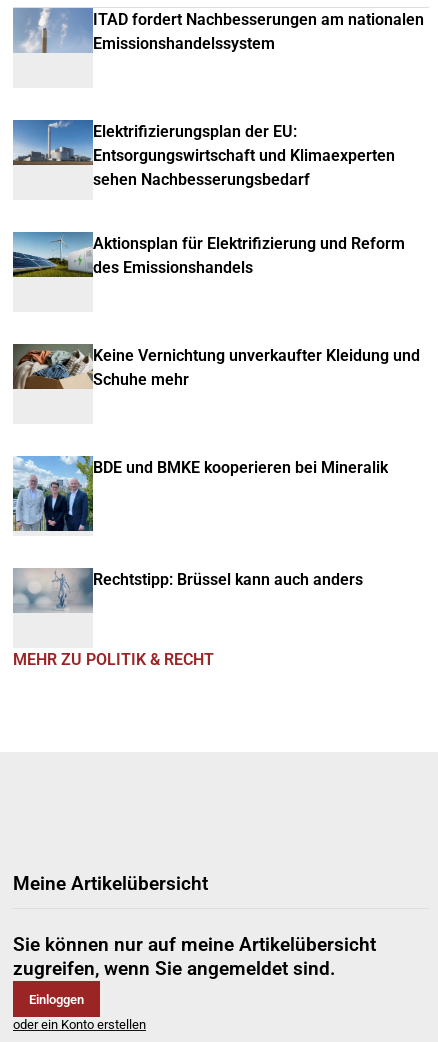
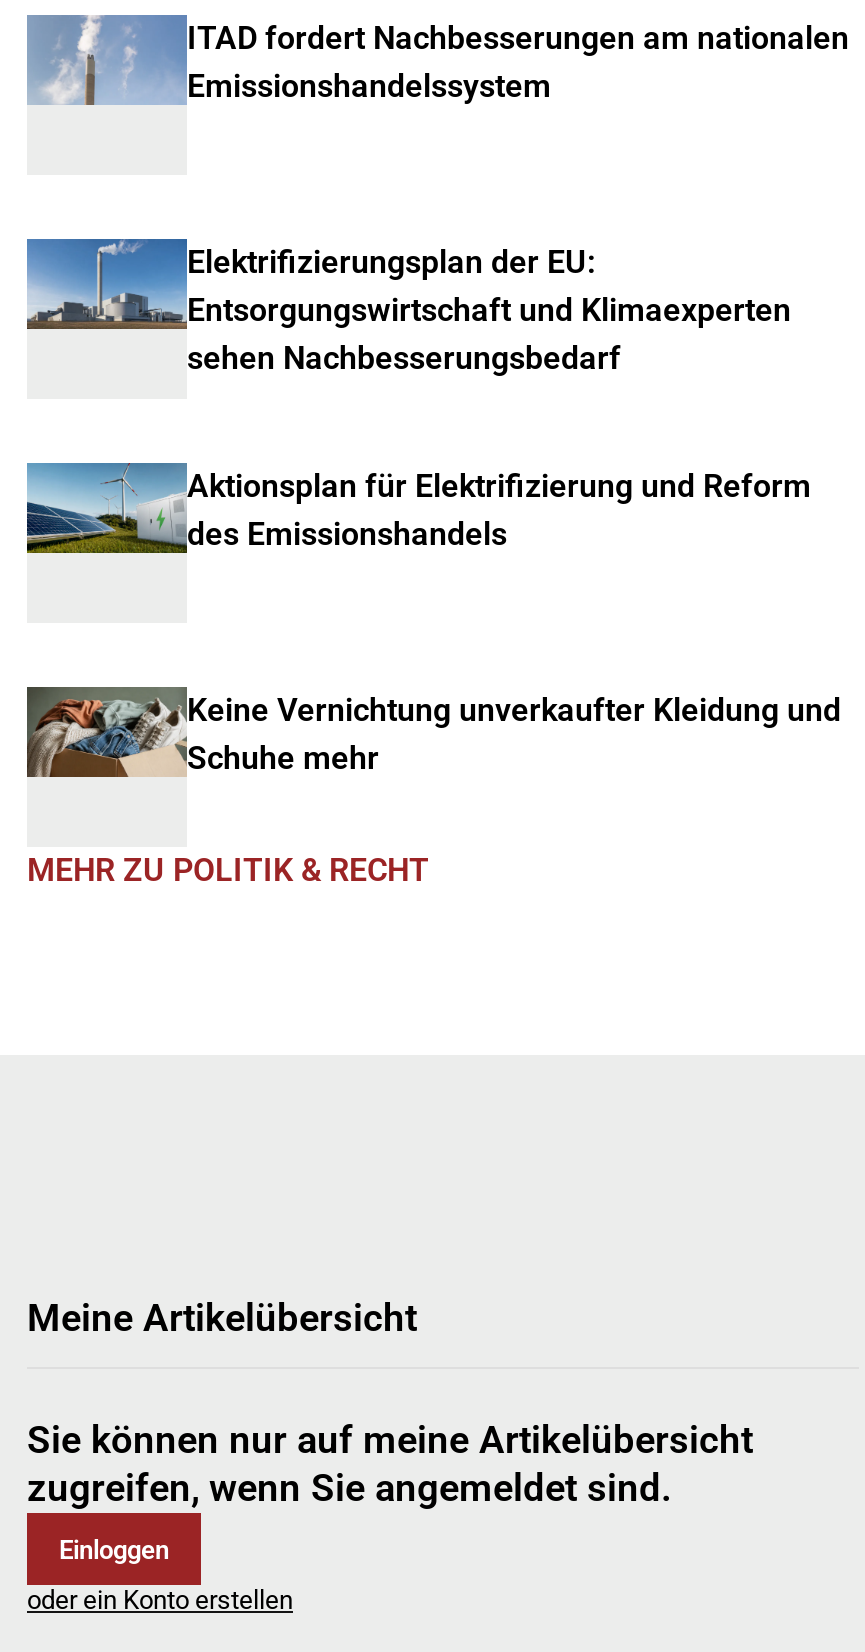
[12,456,388,532] [image] | BDE und BMKE kooperieren bei Mineralik -> none
[13,568,363,613] [image] | Rechtstipp: Brüssel kann auch anders -> none

